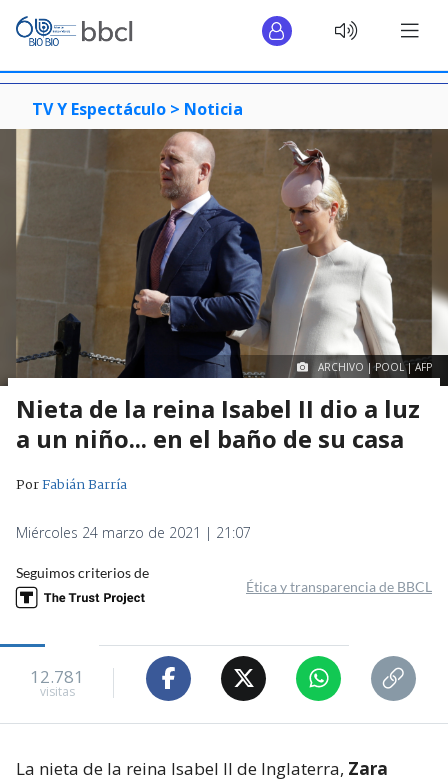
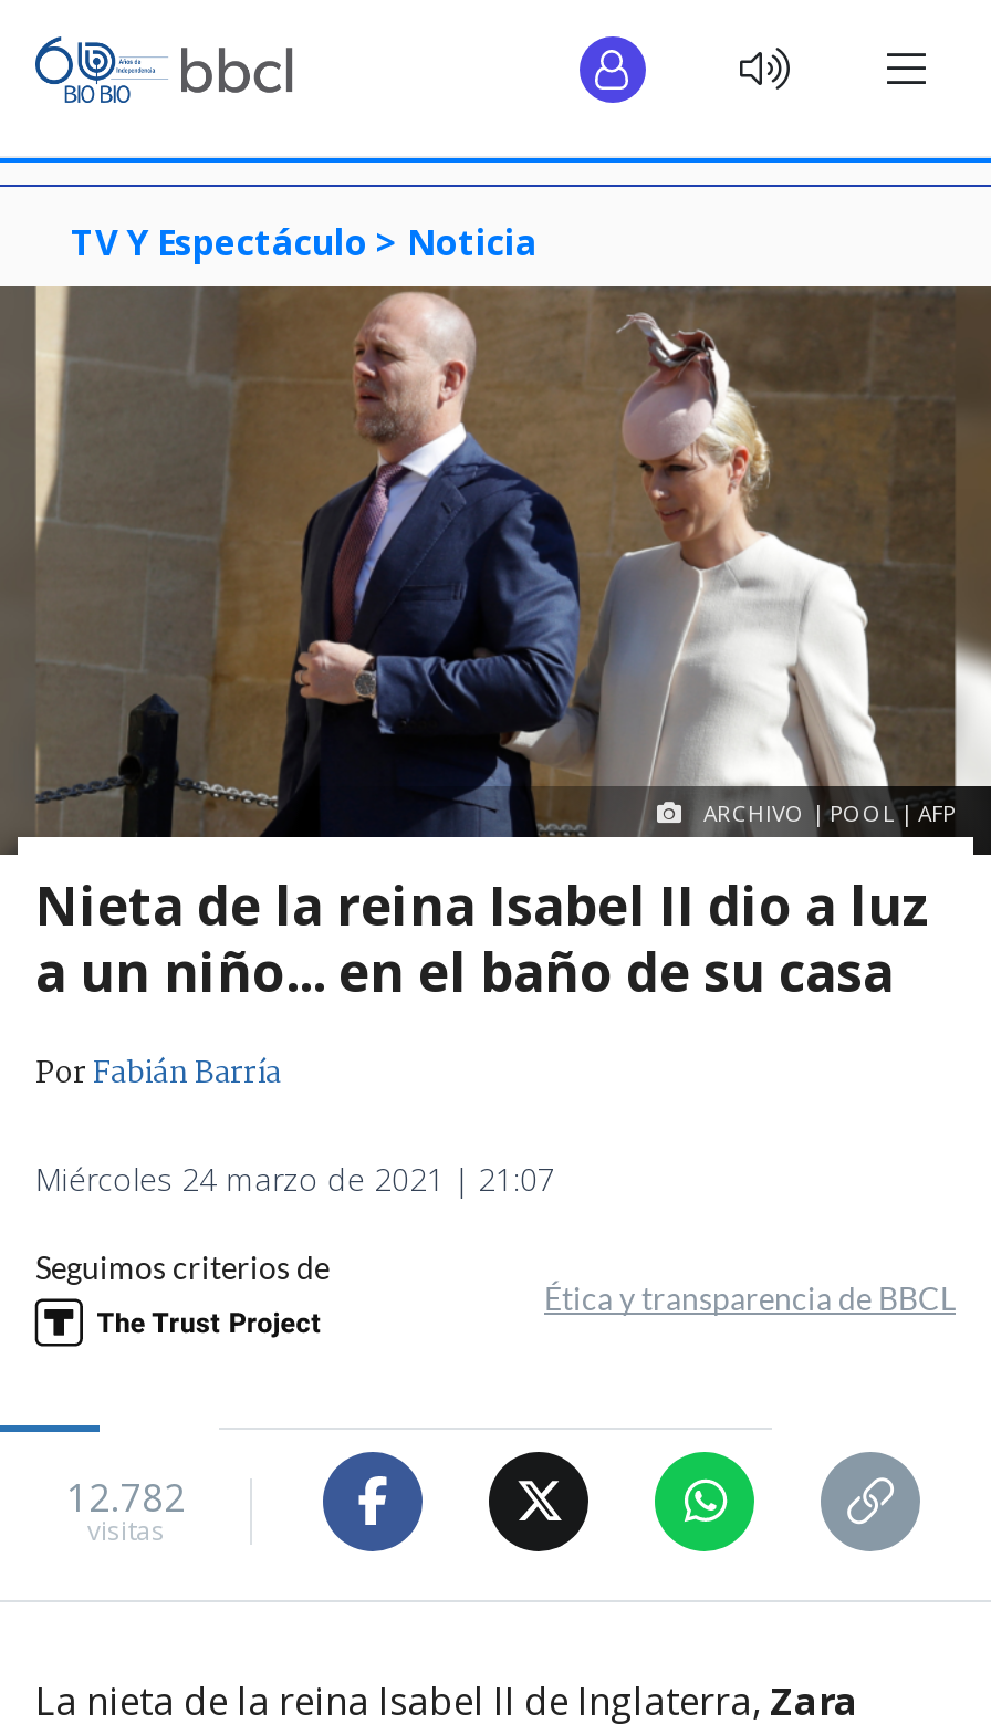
[30,665,84,688] 12.781 -> [66,1472,186,1523] 12.782

